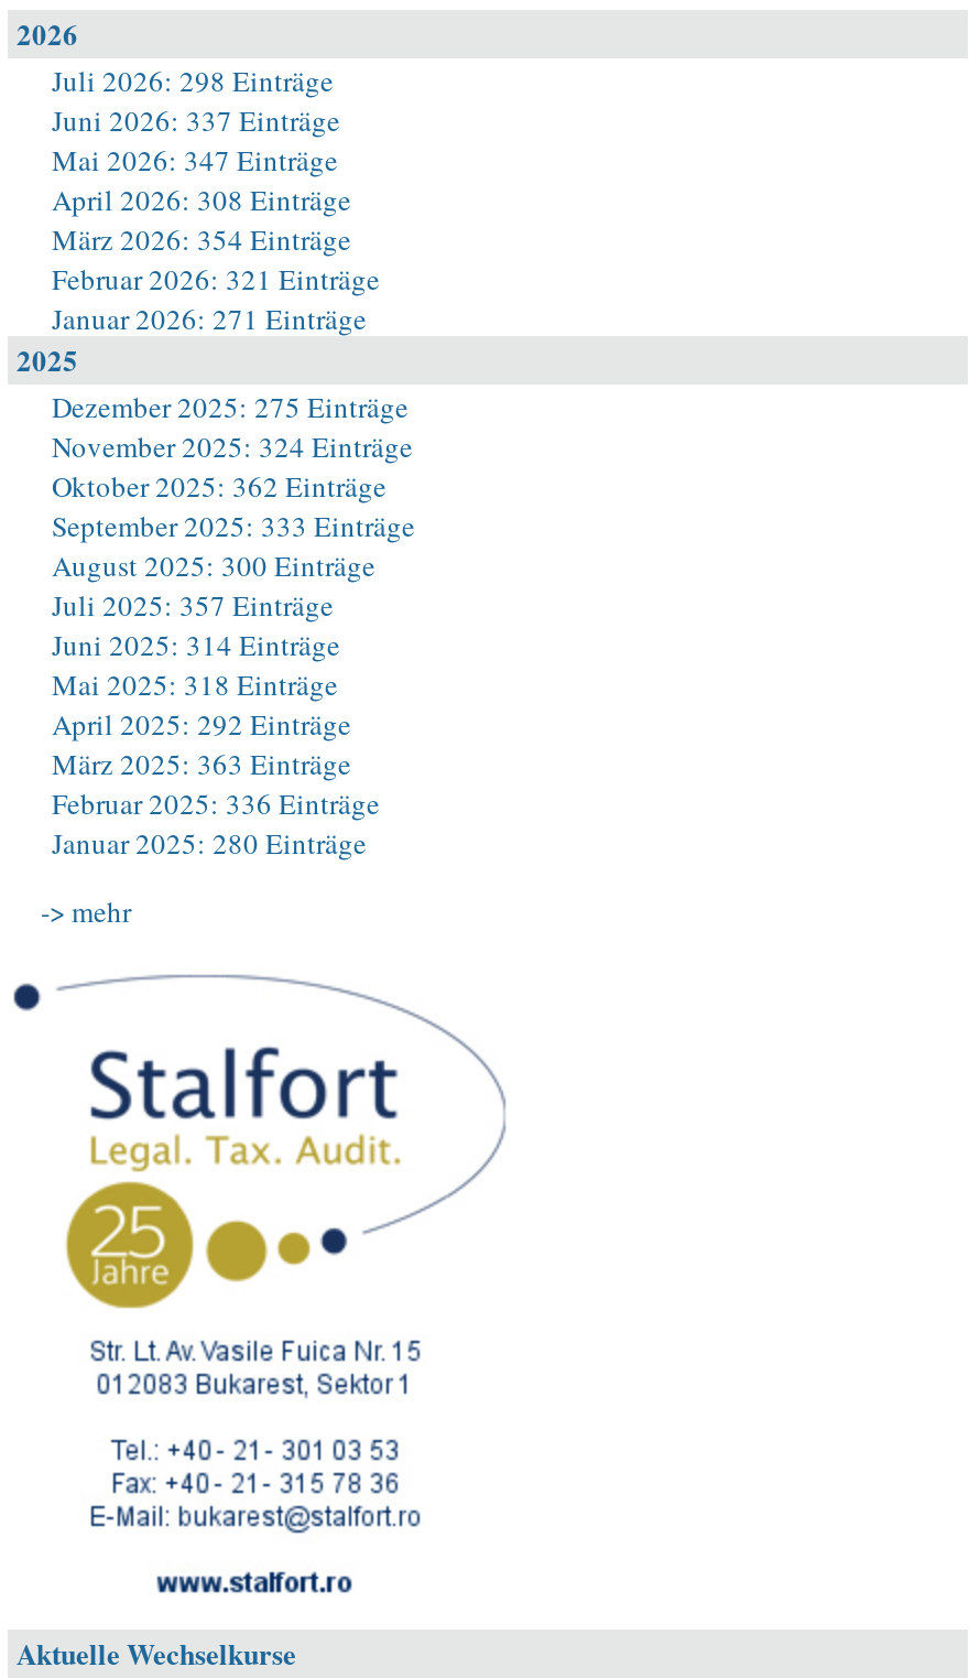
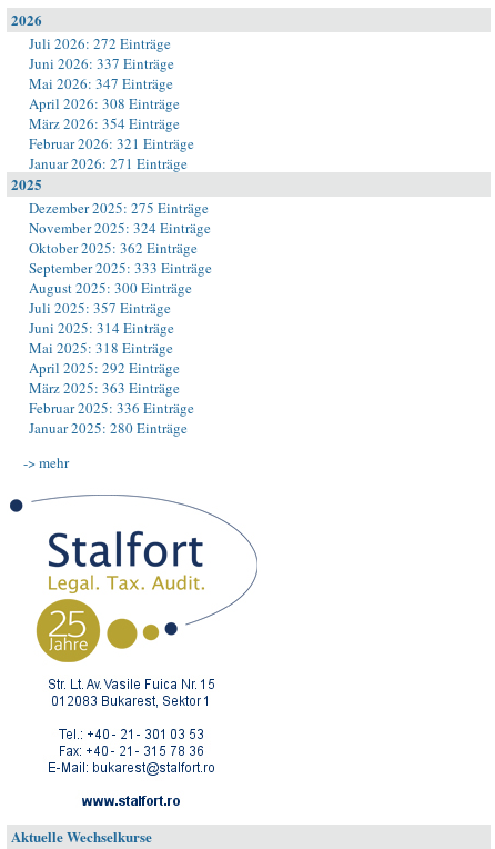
[52,61,334,100] Juli 2026: 298 Einträge -> [29,33,171,53] Juli 2026: 272 Einträge

